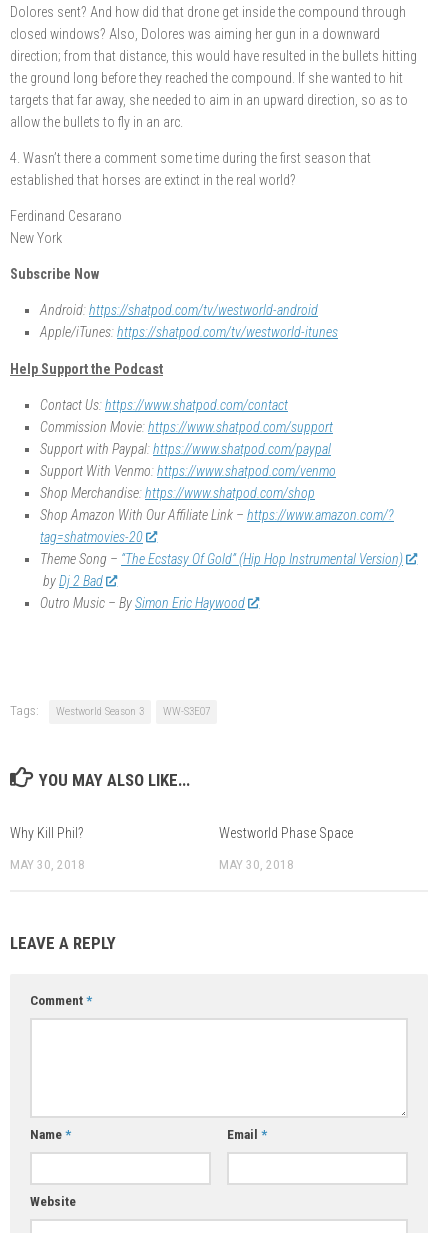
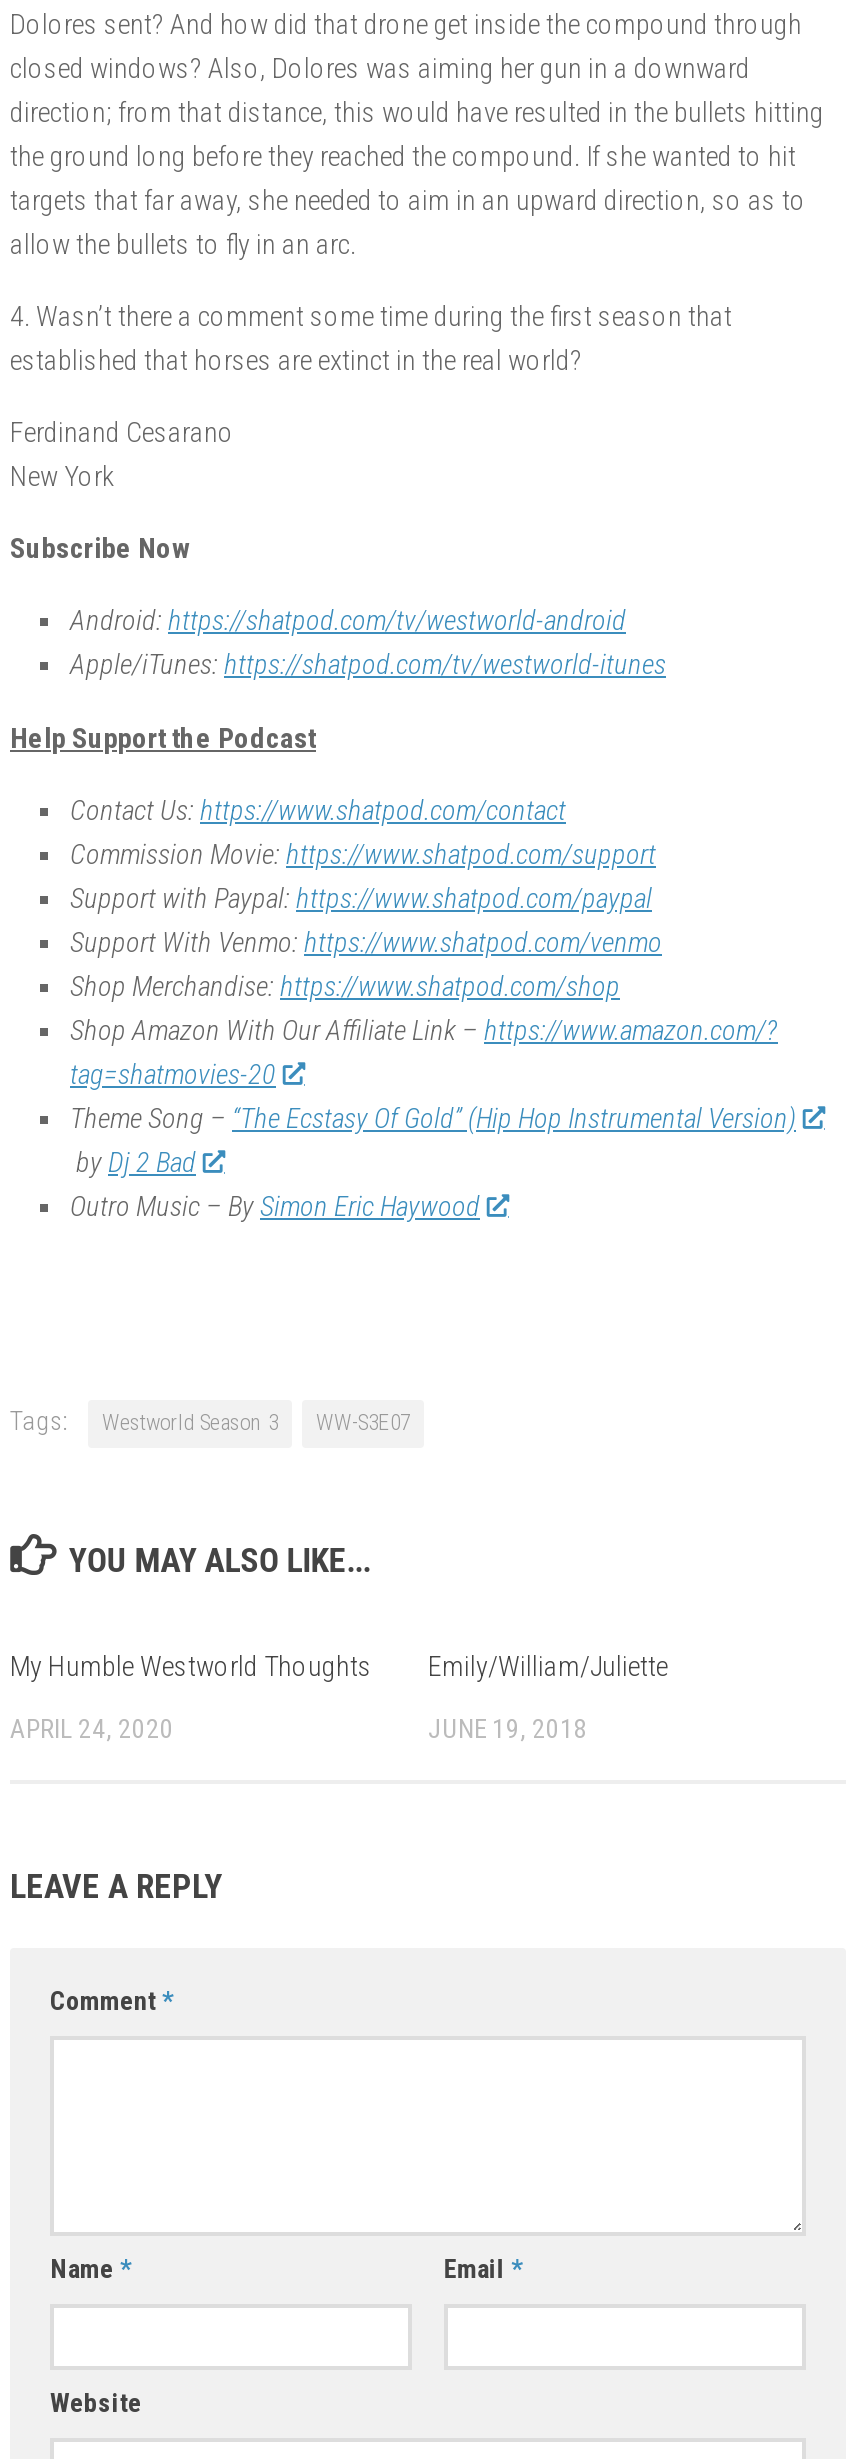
[10,825,84,841] Why Kill Phil? -> [10,1650,372,1682] My Humble Westworld Thoughts
[219,825,353,841] Westworld Phase Space -> [428,1650,668,1682] Emily/William/Juliette
[10,857,85,872] MAY 30, 2018 -> [10,1714,174,1744] APRIL 24, 2020
[219,857,294,872] MAY 30, 2018 -> [428,1714,588,1744] JUNE 19, 2018

